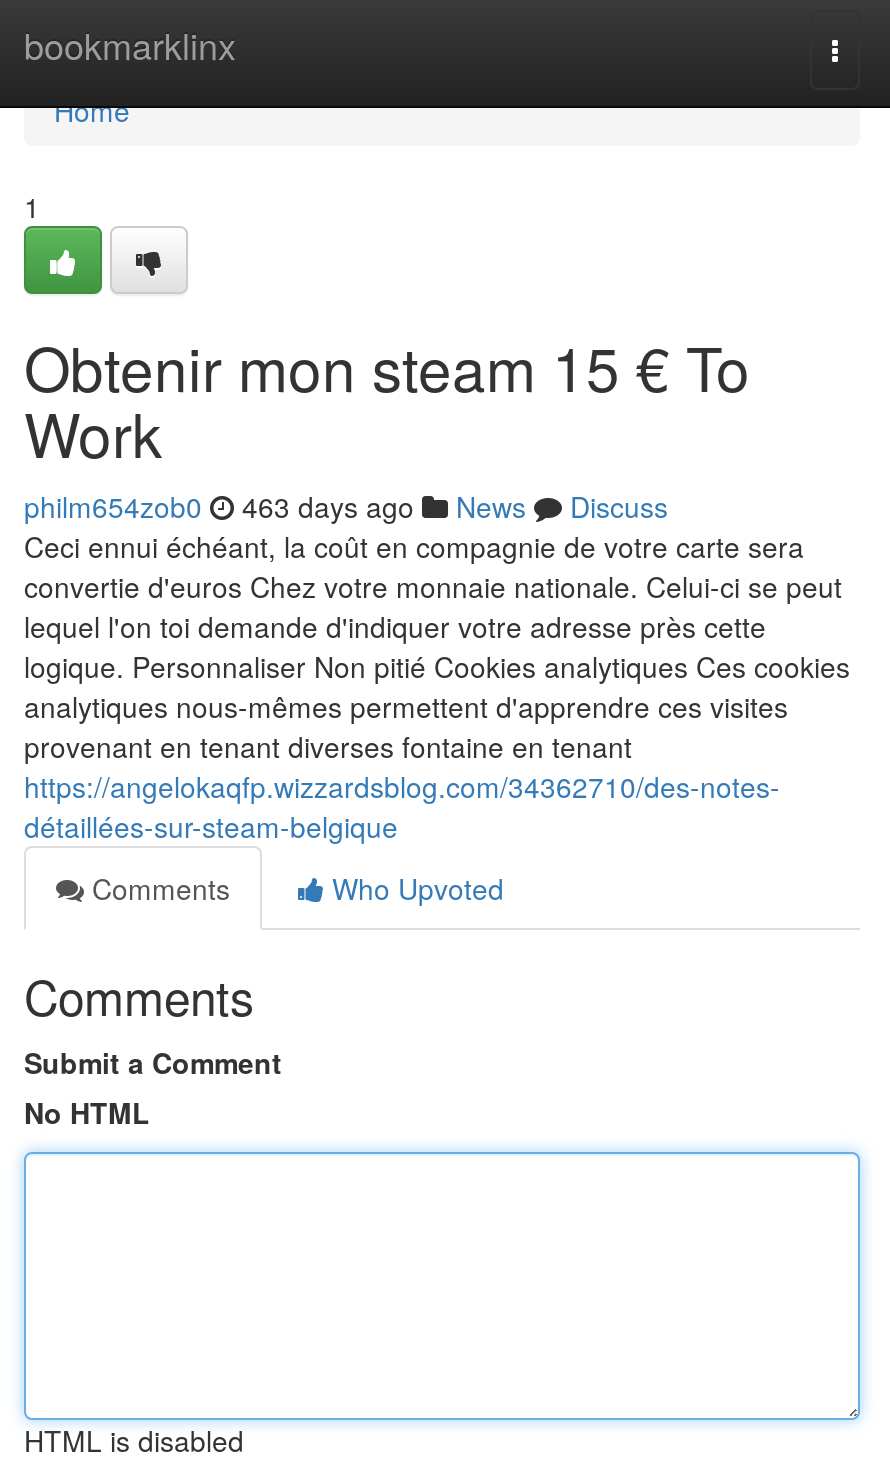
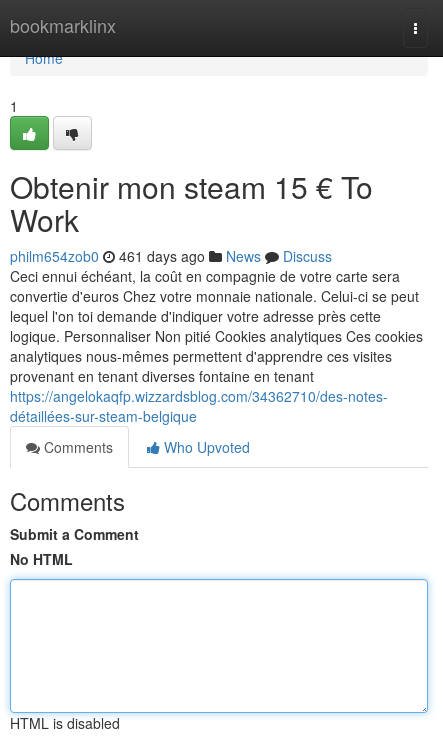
[24,486,668,526] philm654zob0 463 days ago News Discuss -> [10,246,332,266] philm654zob0 461 days ago News Discuss

